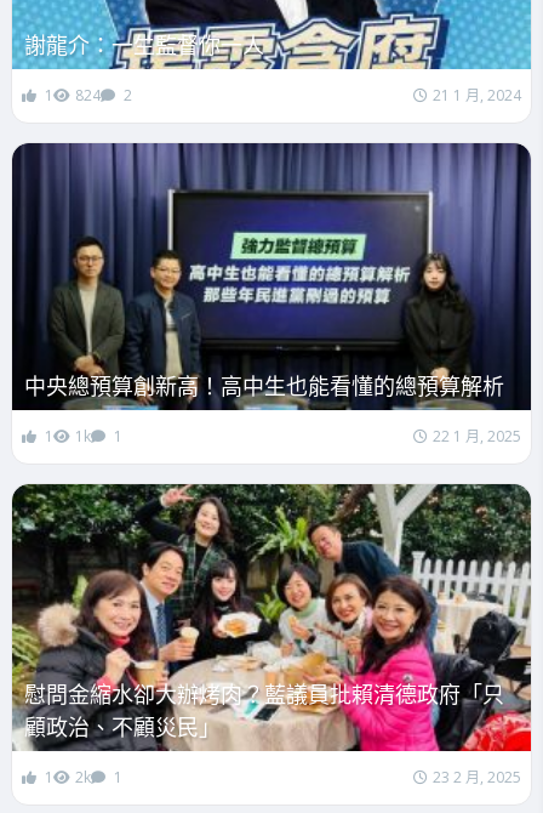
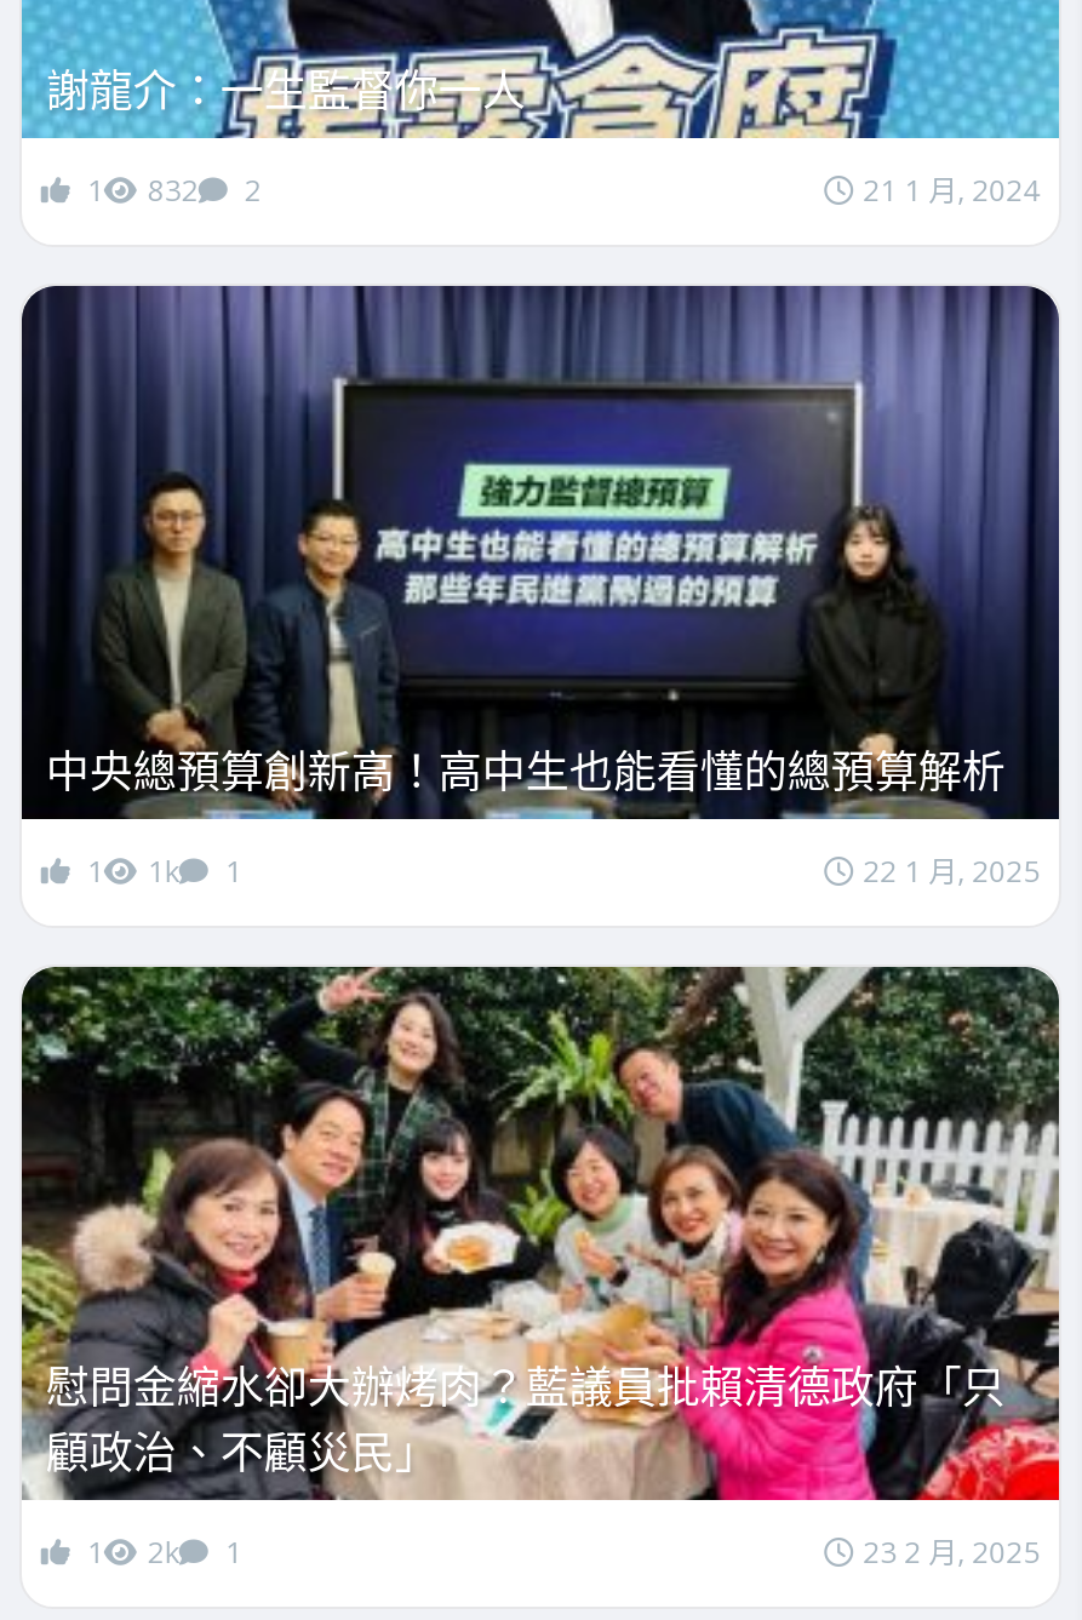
[75,85,100,106] 824 -> [148,170,198,211] 832

